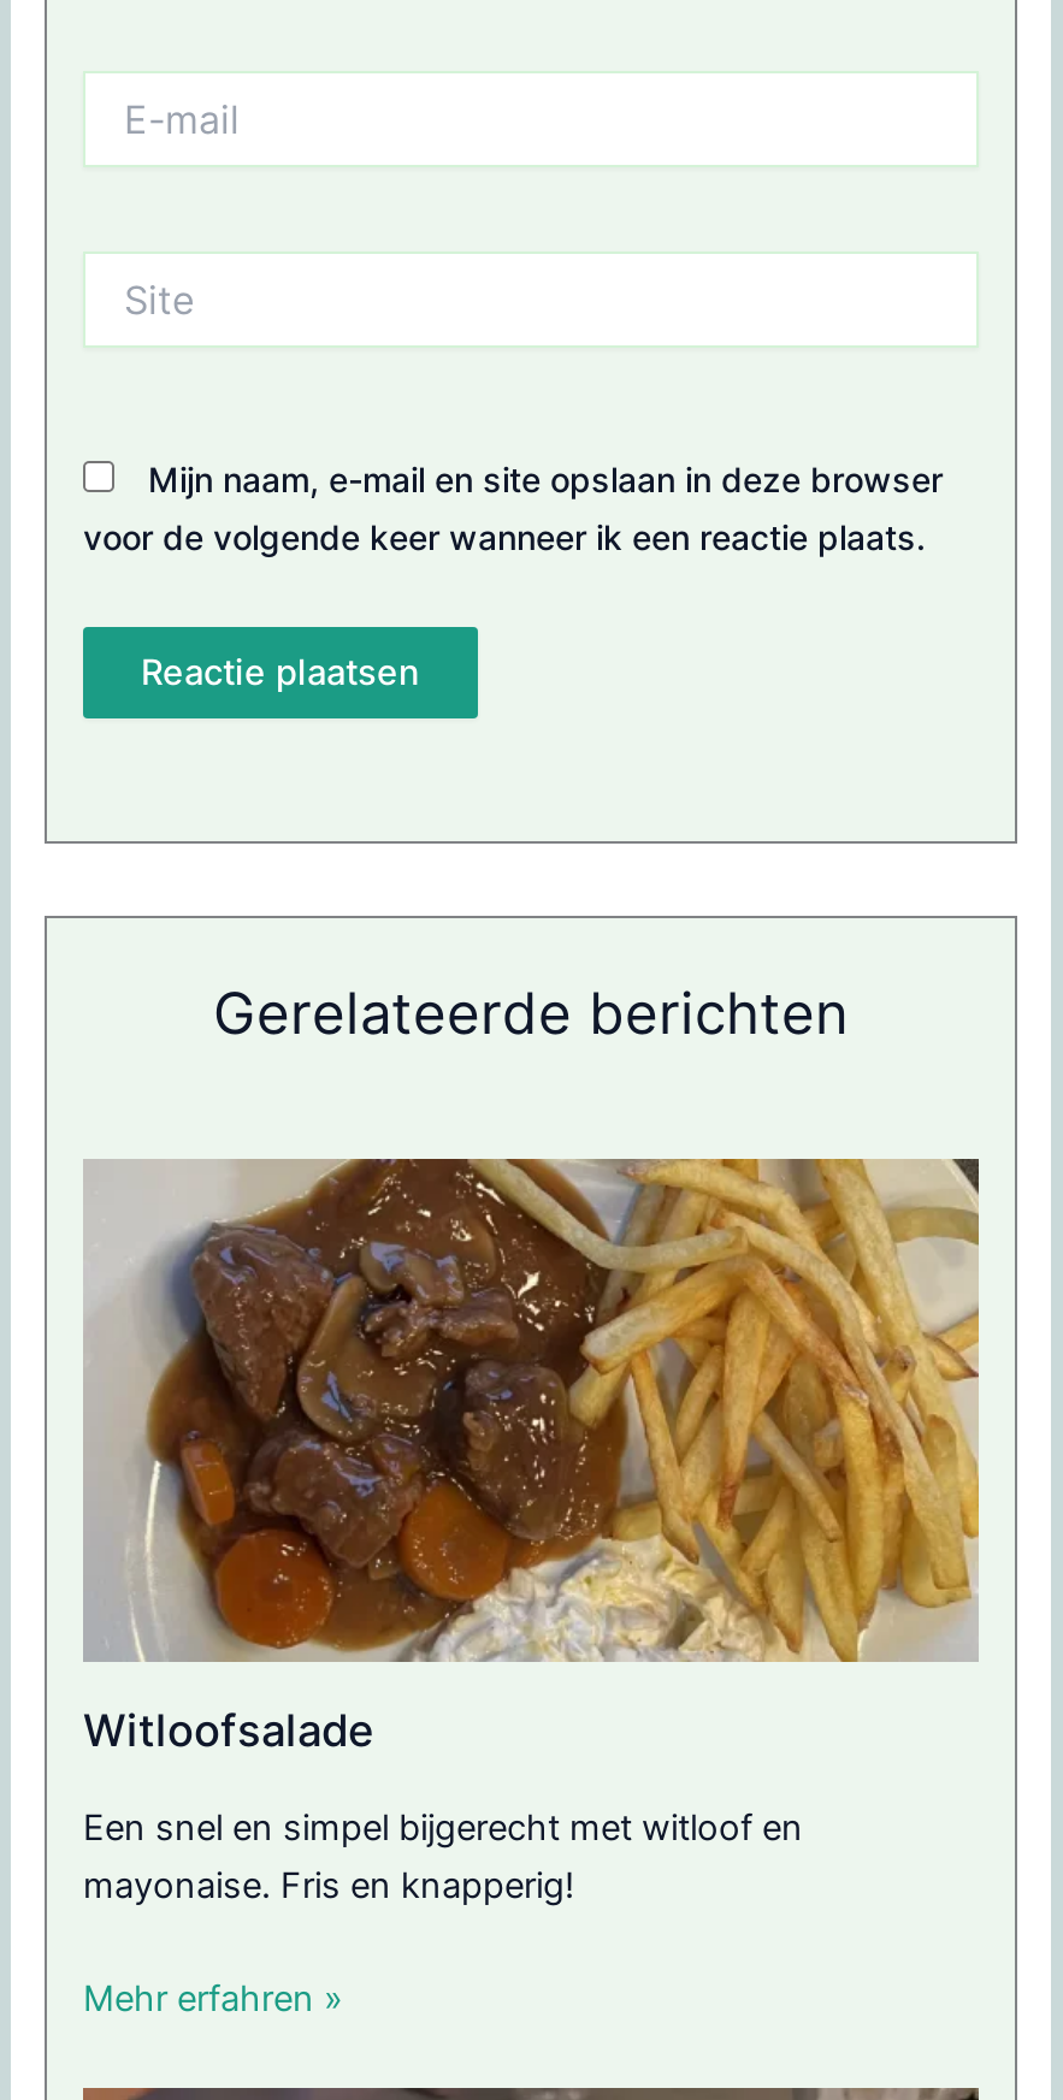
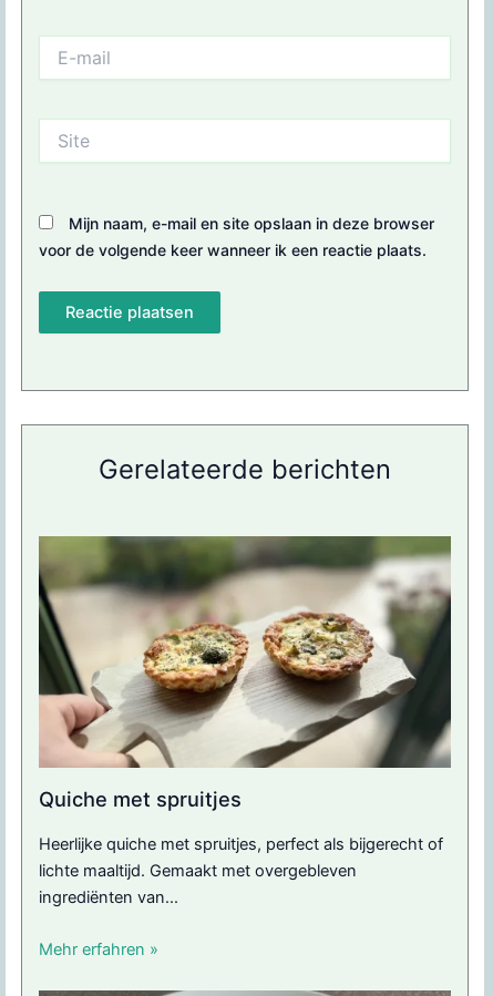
[83,1157,981,1756] [image] | Witloofsalade -> [38,535,452,811] [image] | Quiche met spruitjes
[83,1805,803,1906] Een snel en simpel bijgerecht met witloof en | mayonaise. Fris en knapperig! -> [39,834,443,907] Heerlijke quiche met spruitjes, perfect als bijgerecht of | lichte maaltijd. Gemaakt met overgebleven | ingrediënten van...

